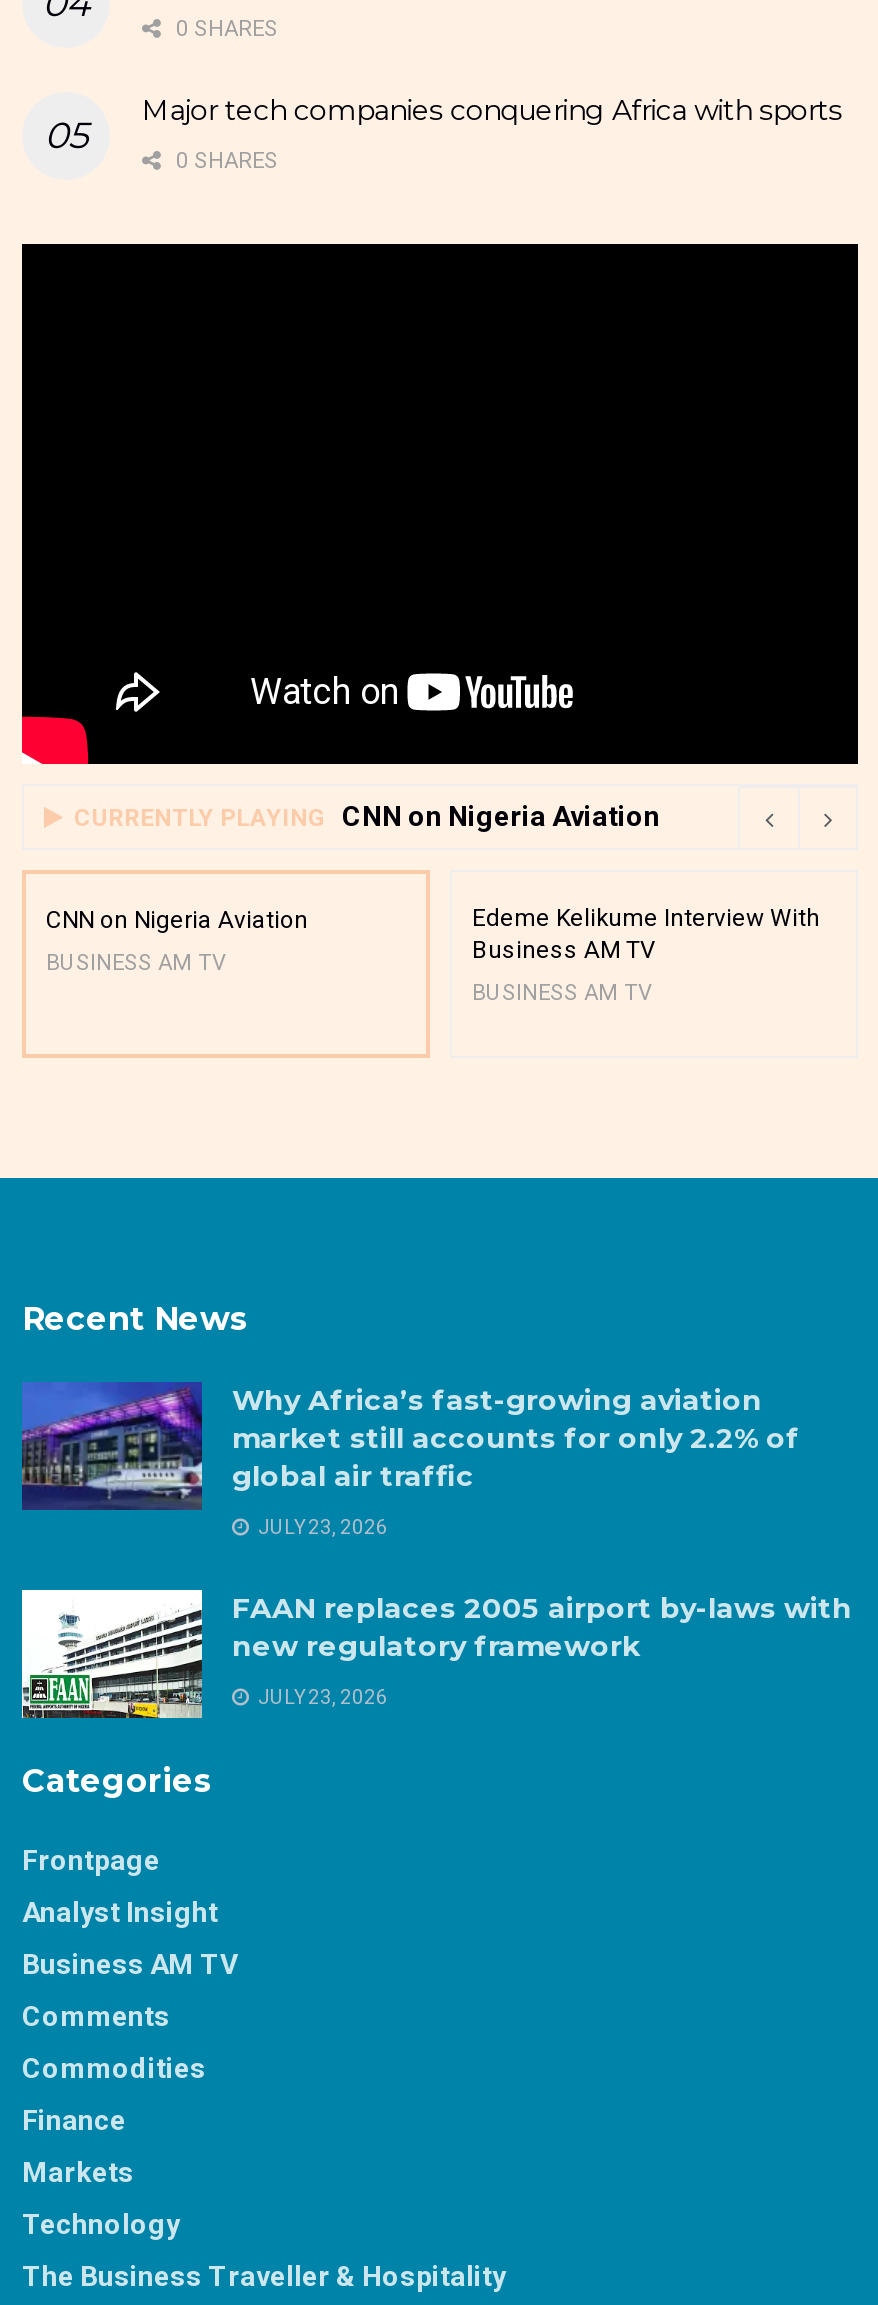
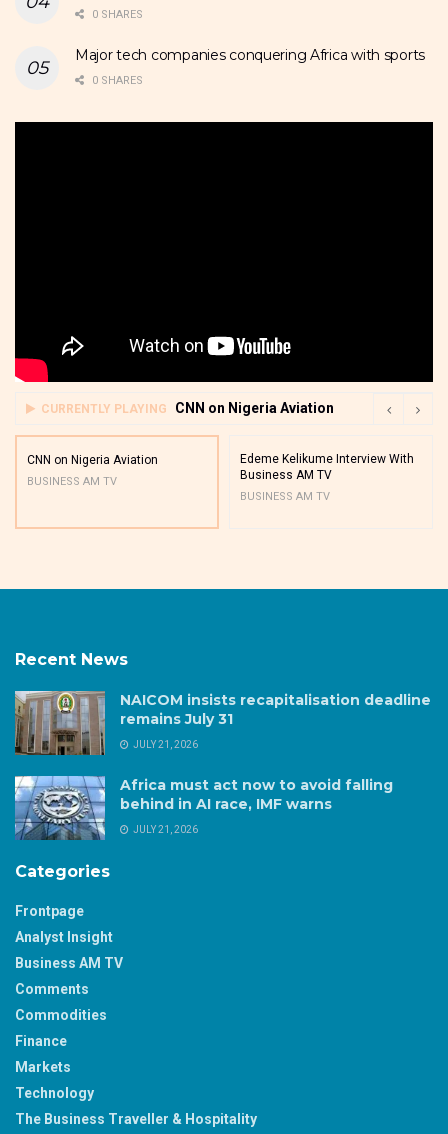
[22,1382,800,1510] [image] | Why Africa’s fast-growing aviation | market still accounts for only 2.2% of | global air traffic -> [14,690,431,755] [image] | NAICOM insists recapitalisation deadline | remains July 31
[254,1516,388,1538] JULY 23, 2026 -> [131,739,198,750] JULY 21, 2026
[20,1590,852,1720] [image] | FAAN replaces 2005 airport by-laws with | new regulatory framework -> [15,775,393,840] [image] | Africa must act now to avoid falling | behind in AI race, IMF warns
[254,1686,388,1708] JULY 23, 2026 -> [131,824,198,835] JULY 21, 2026

